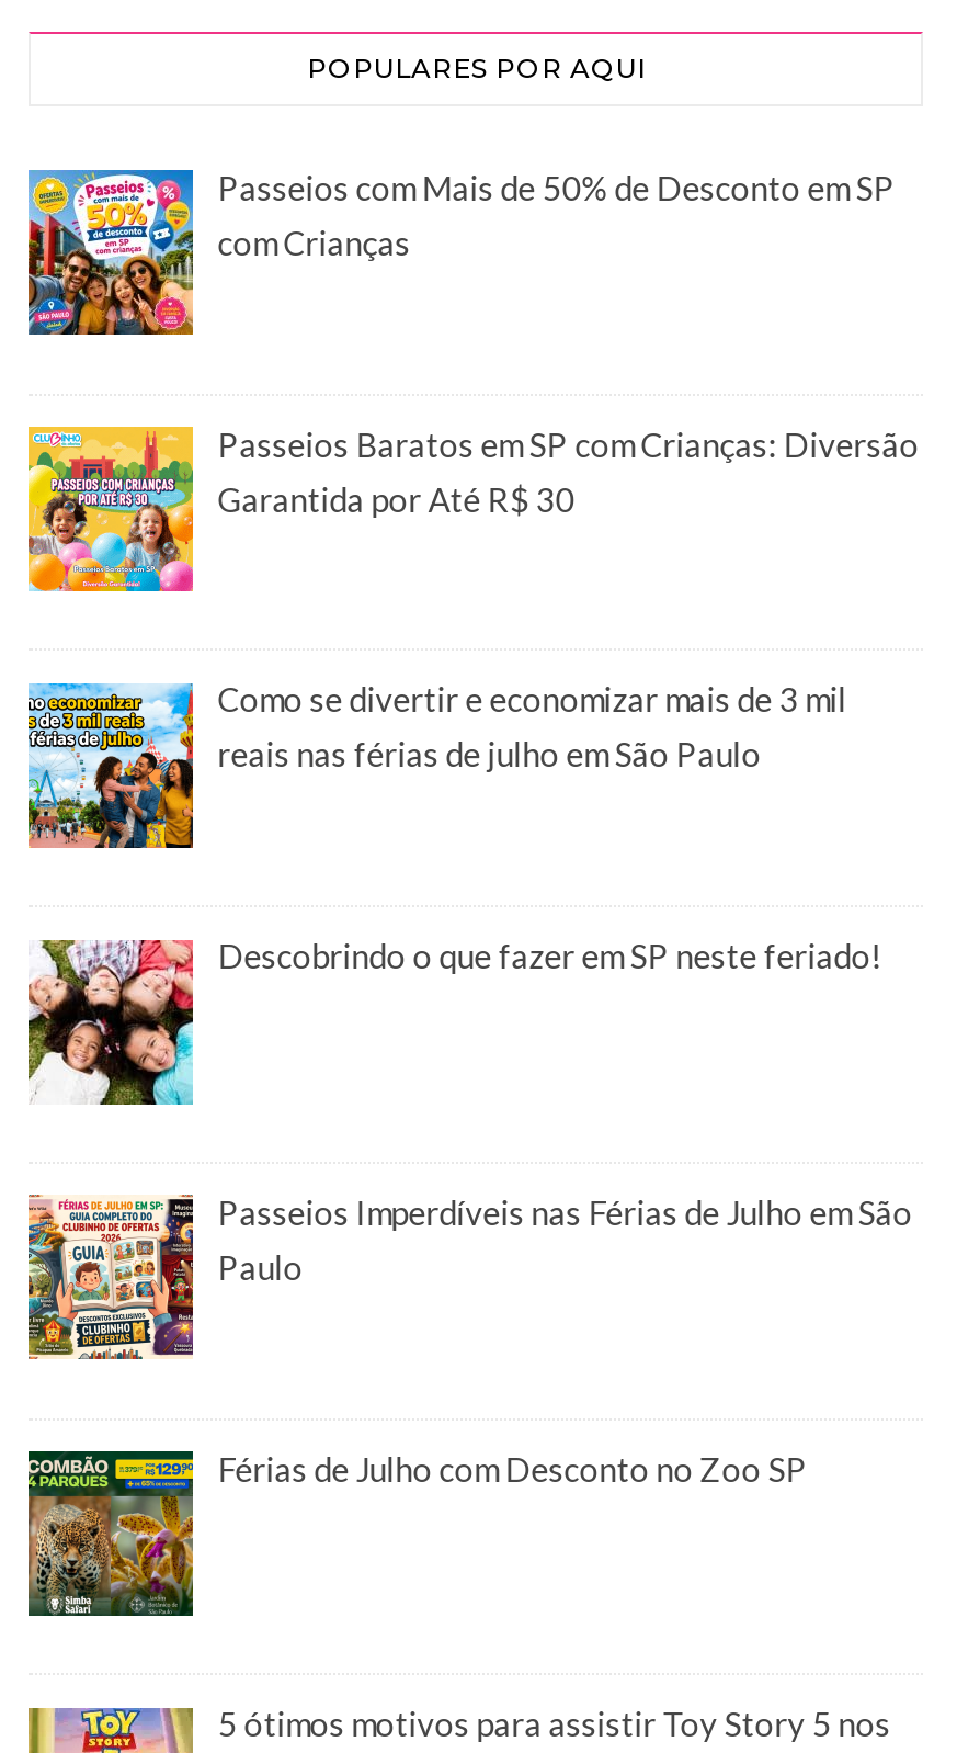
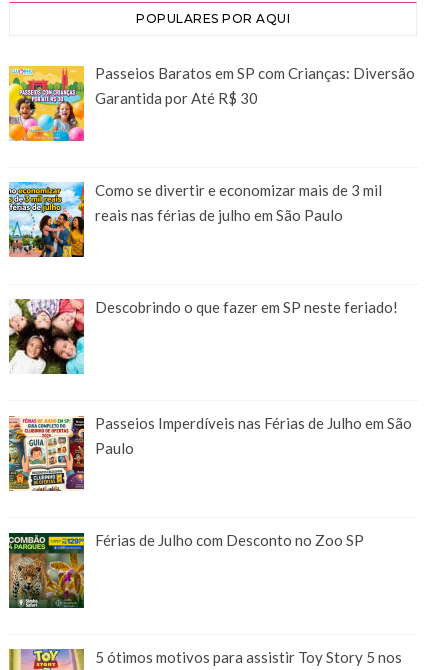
[26,168,895,337] [image] | Passeios com Mais de 50% de Desconto em SP | com Crianças -> none

